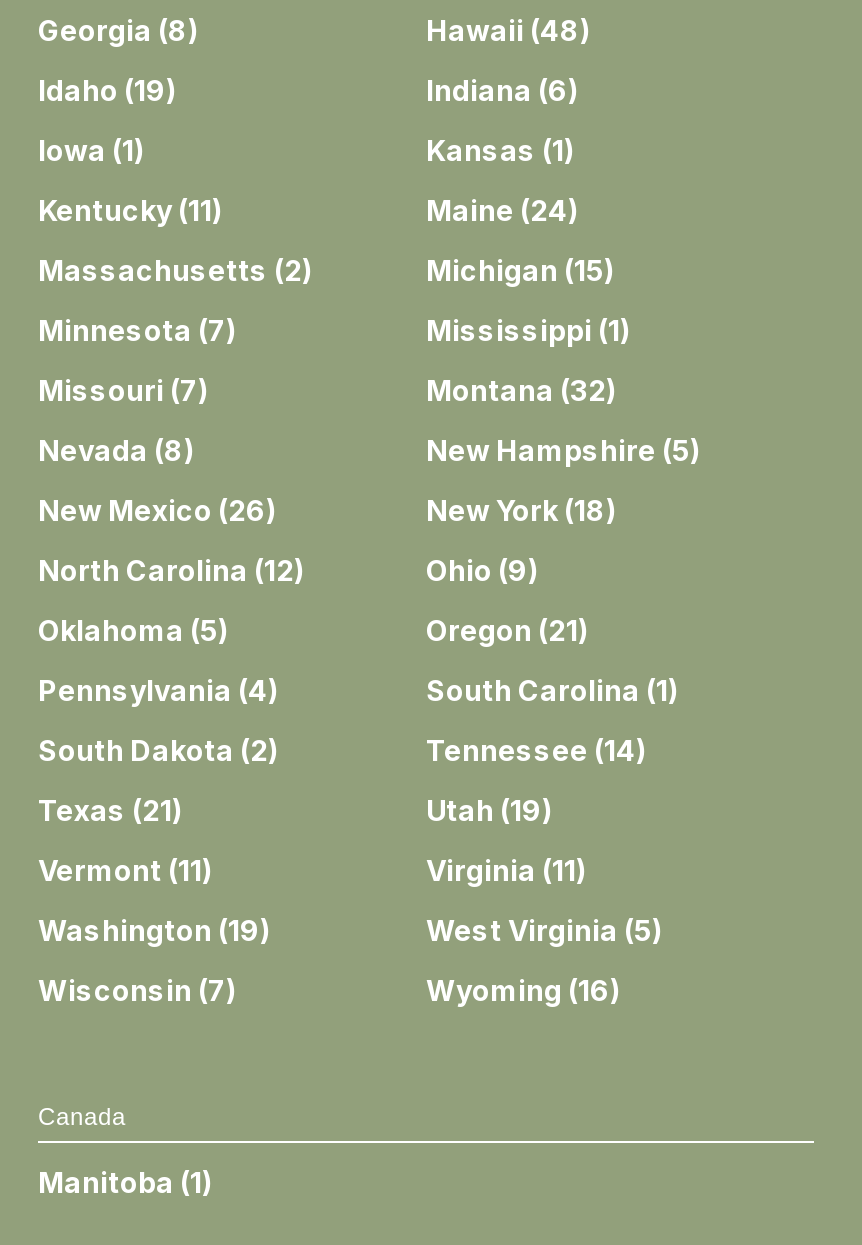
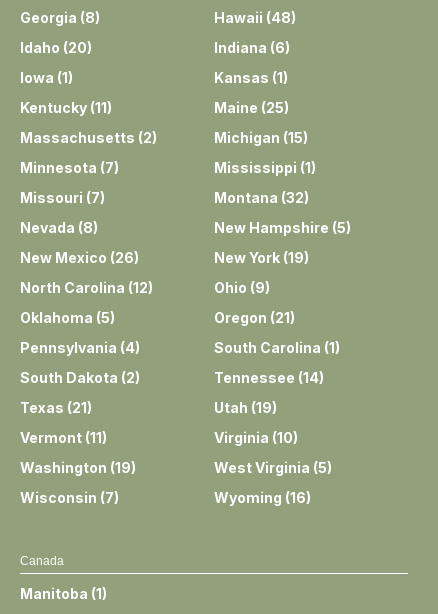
[38,73,176,107] Idaho (19) -> [20,39,92,56] Idaho (20)
[426,193,578,227] Maine (24) -> [214,99,289,116] Maine (25)
[426,493,616,527] New York (18) -> [214,249,309,266] New York (19)
[426,853,586,887] Virginia (11) -> [214,429,298,446] Virginia (10)

